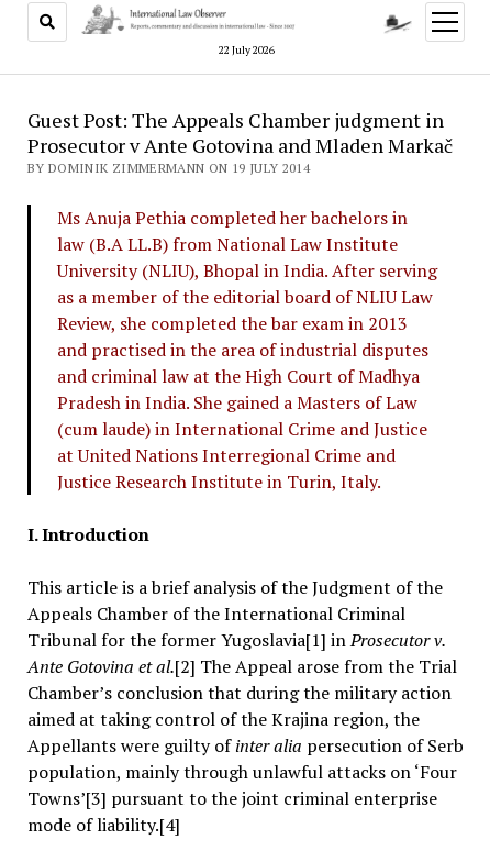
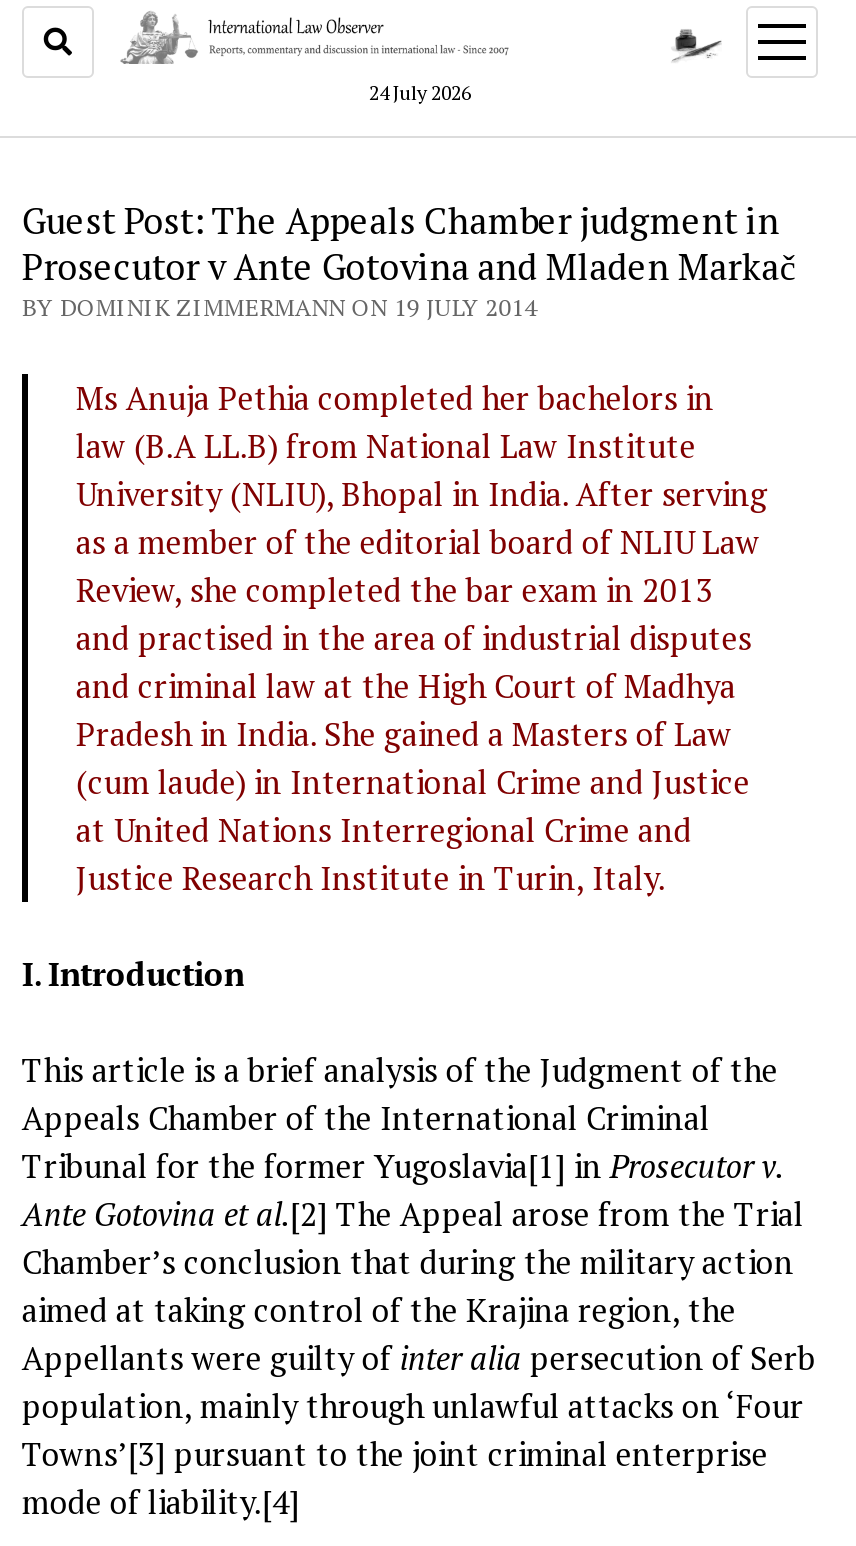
[218,43,274,57] 22 July 2026 -> [369,80,471,106] 24 July 2026

